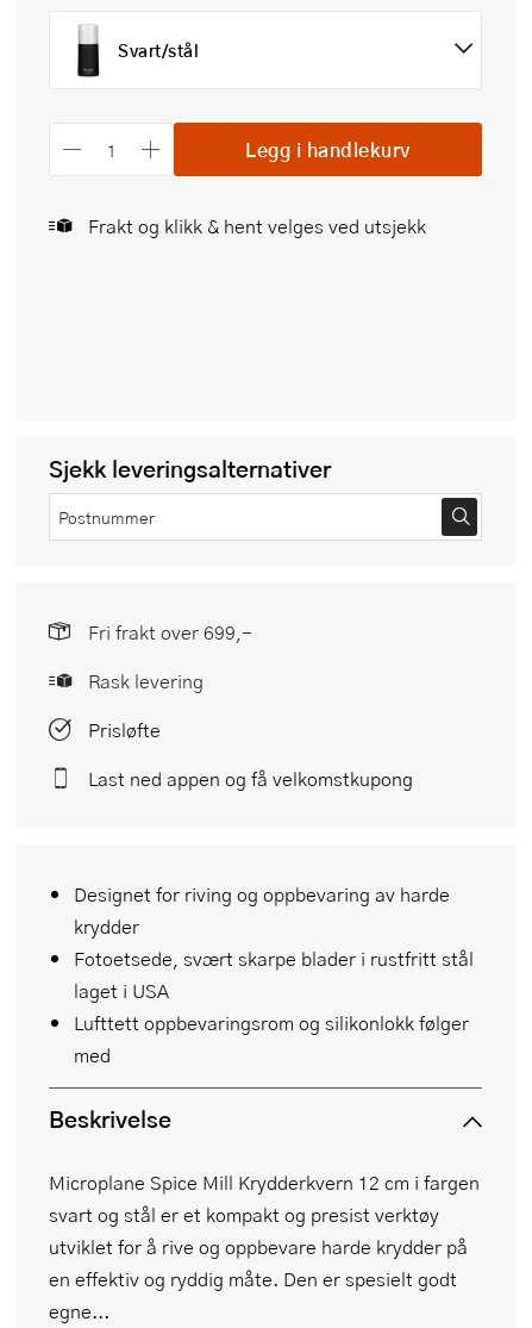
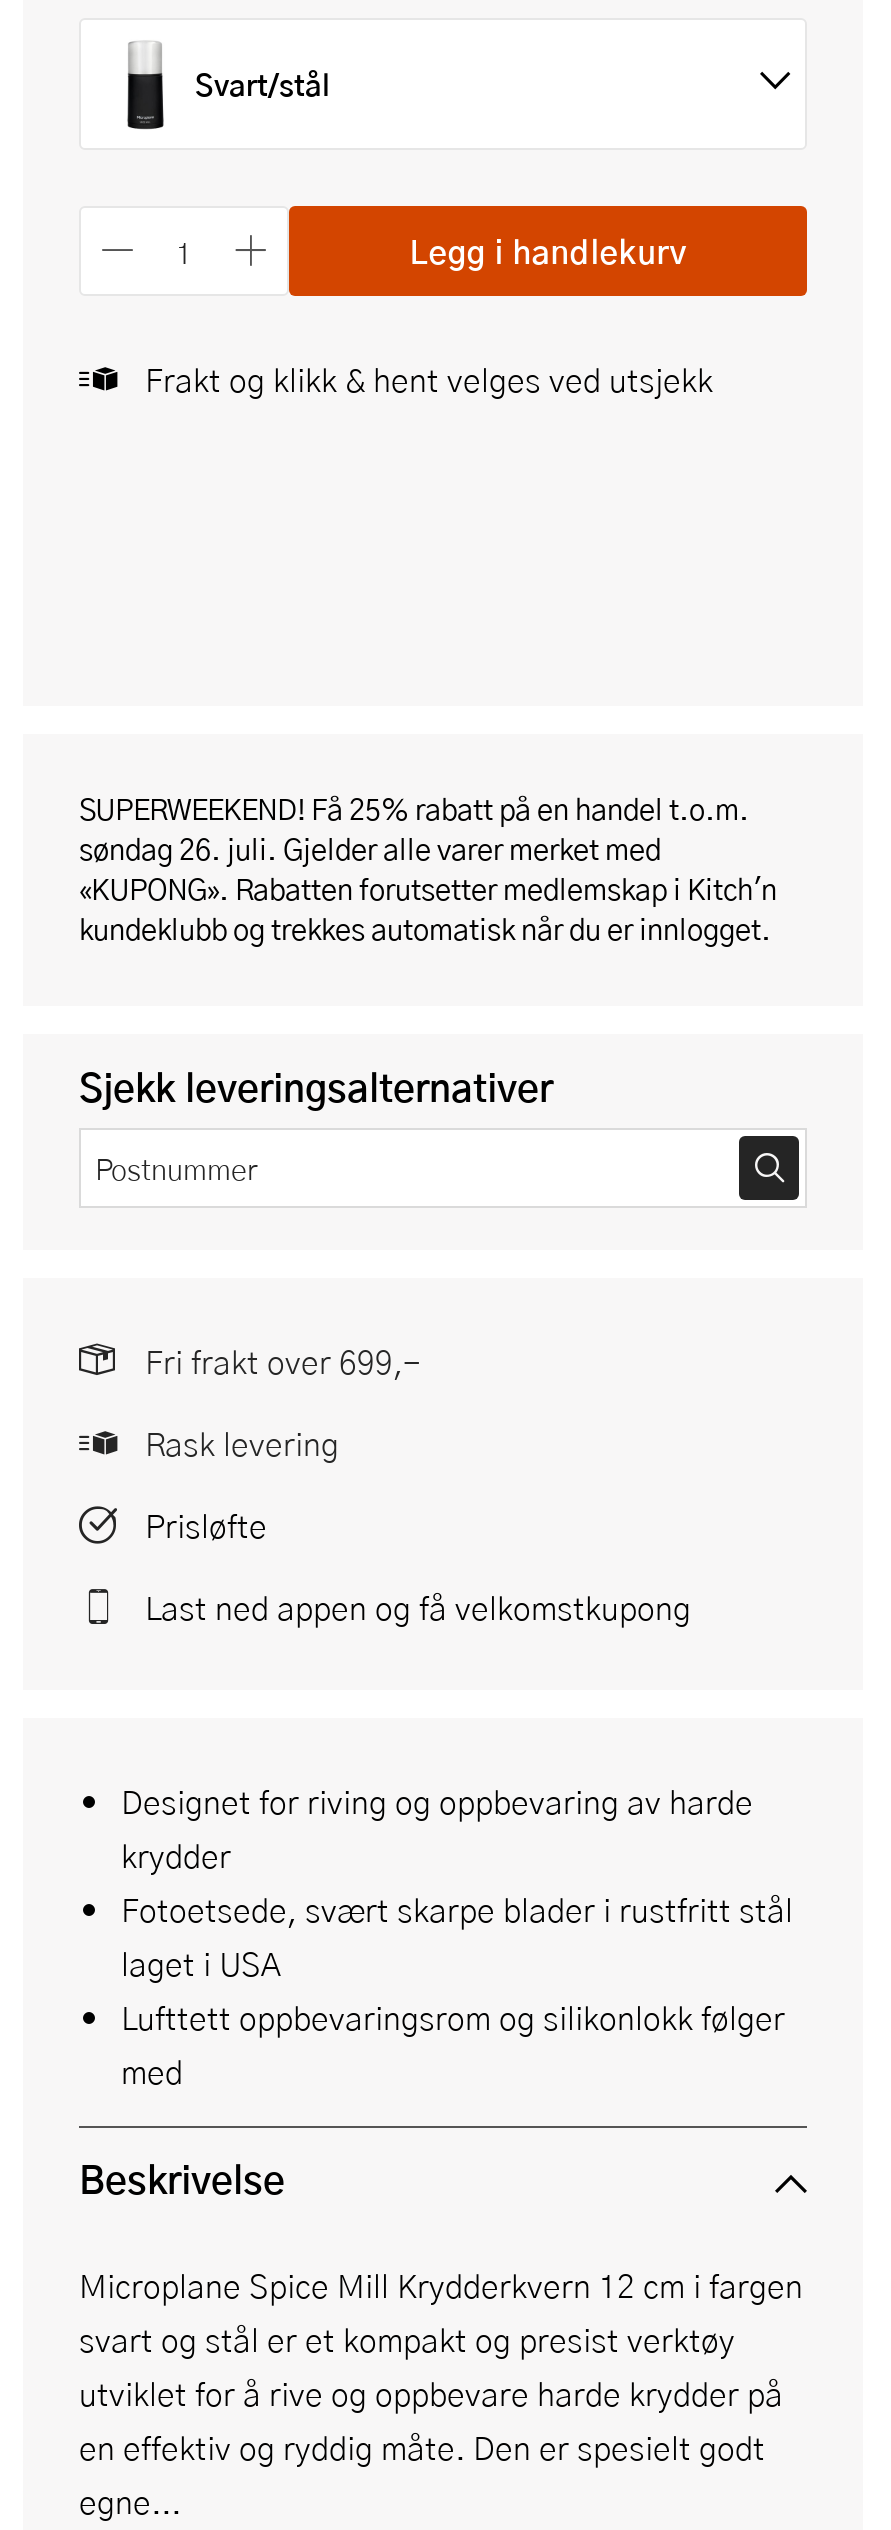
none -> [79,788,777,950] SUPERWEEKEND! Få 25% rabatt på en handel t.o.m. | søndag 26. juli. Gjelder alle varer merket med | «KUPONG». Rabatten forutsetter medlemskap i Kitch'n | kundeklubb og trekkes automatisk når du er innlogget.

